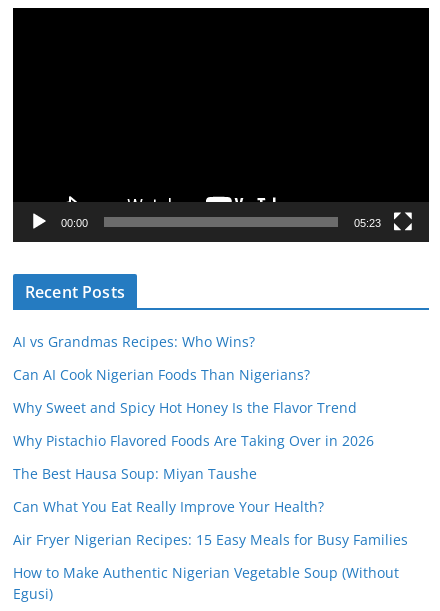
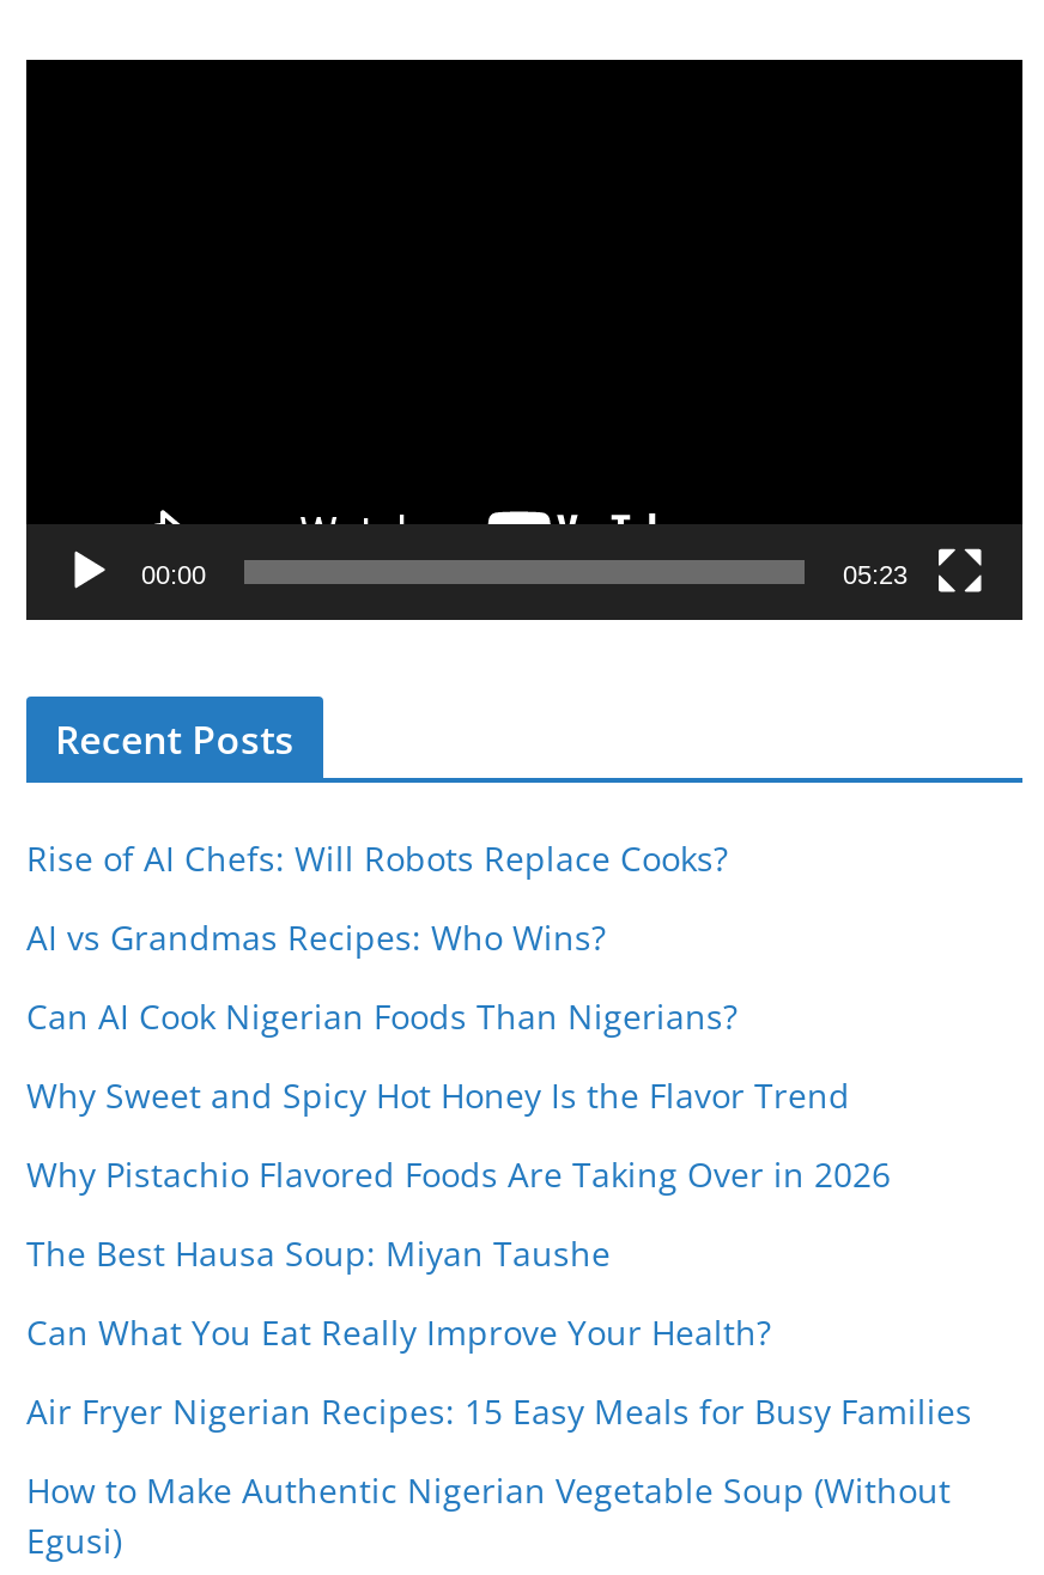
none -> [26,835,728,881] Rise of AI Chefs: Will Robots Replace Cooks?

